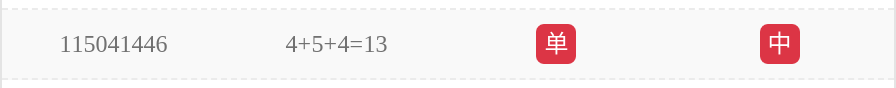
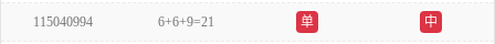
[60,30,168,58] 115041446 -> [33,14,93,30] 115040994
[286,30,388,58] 4+5+4=13 -> [158,14,214,30] 6+6+9=21

